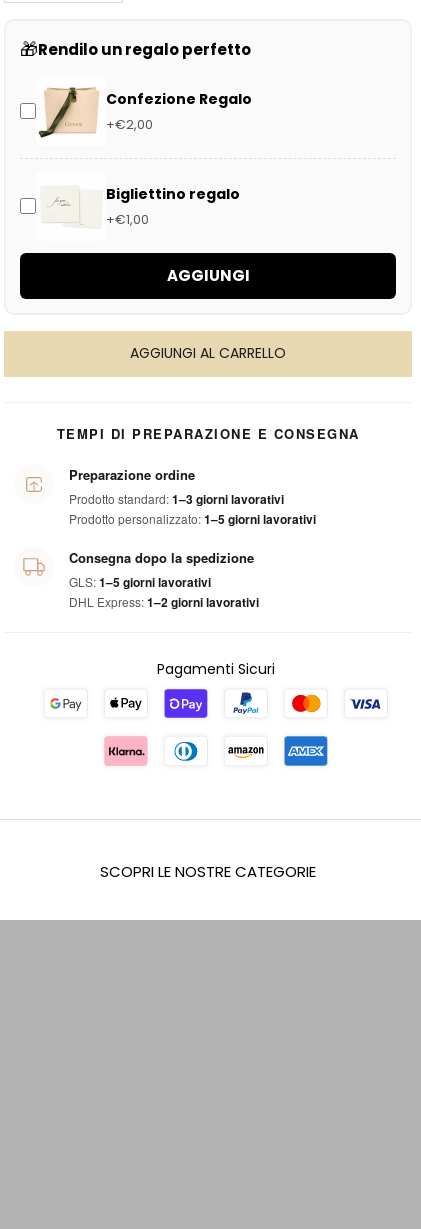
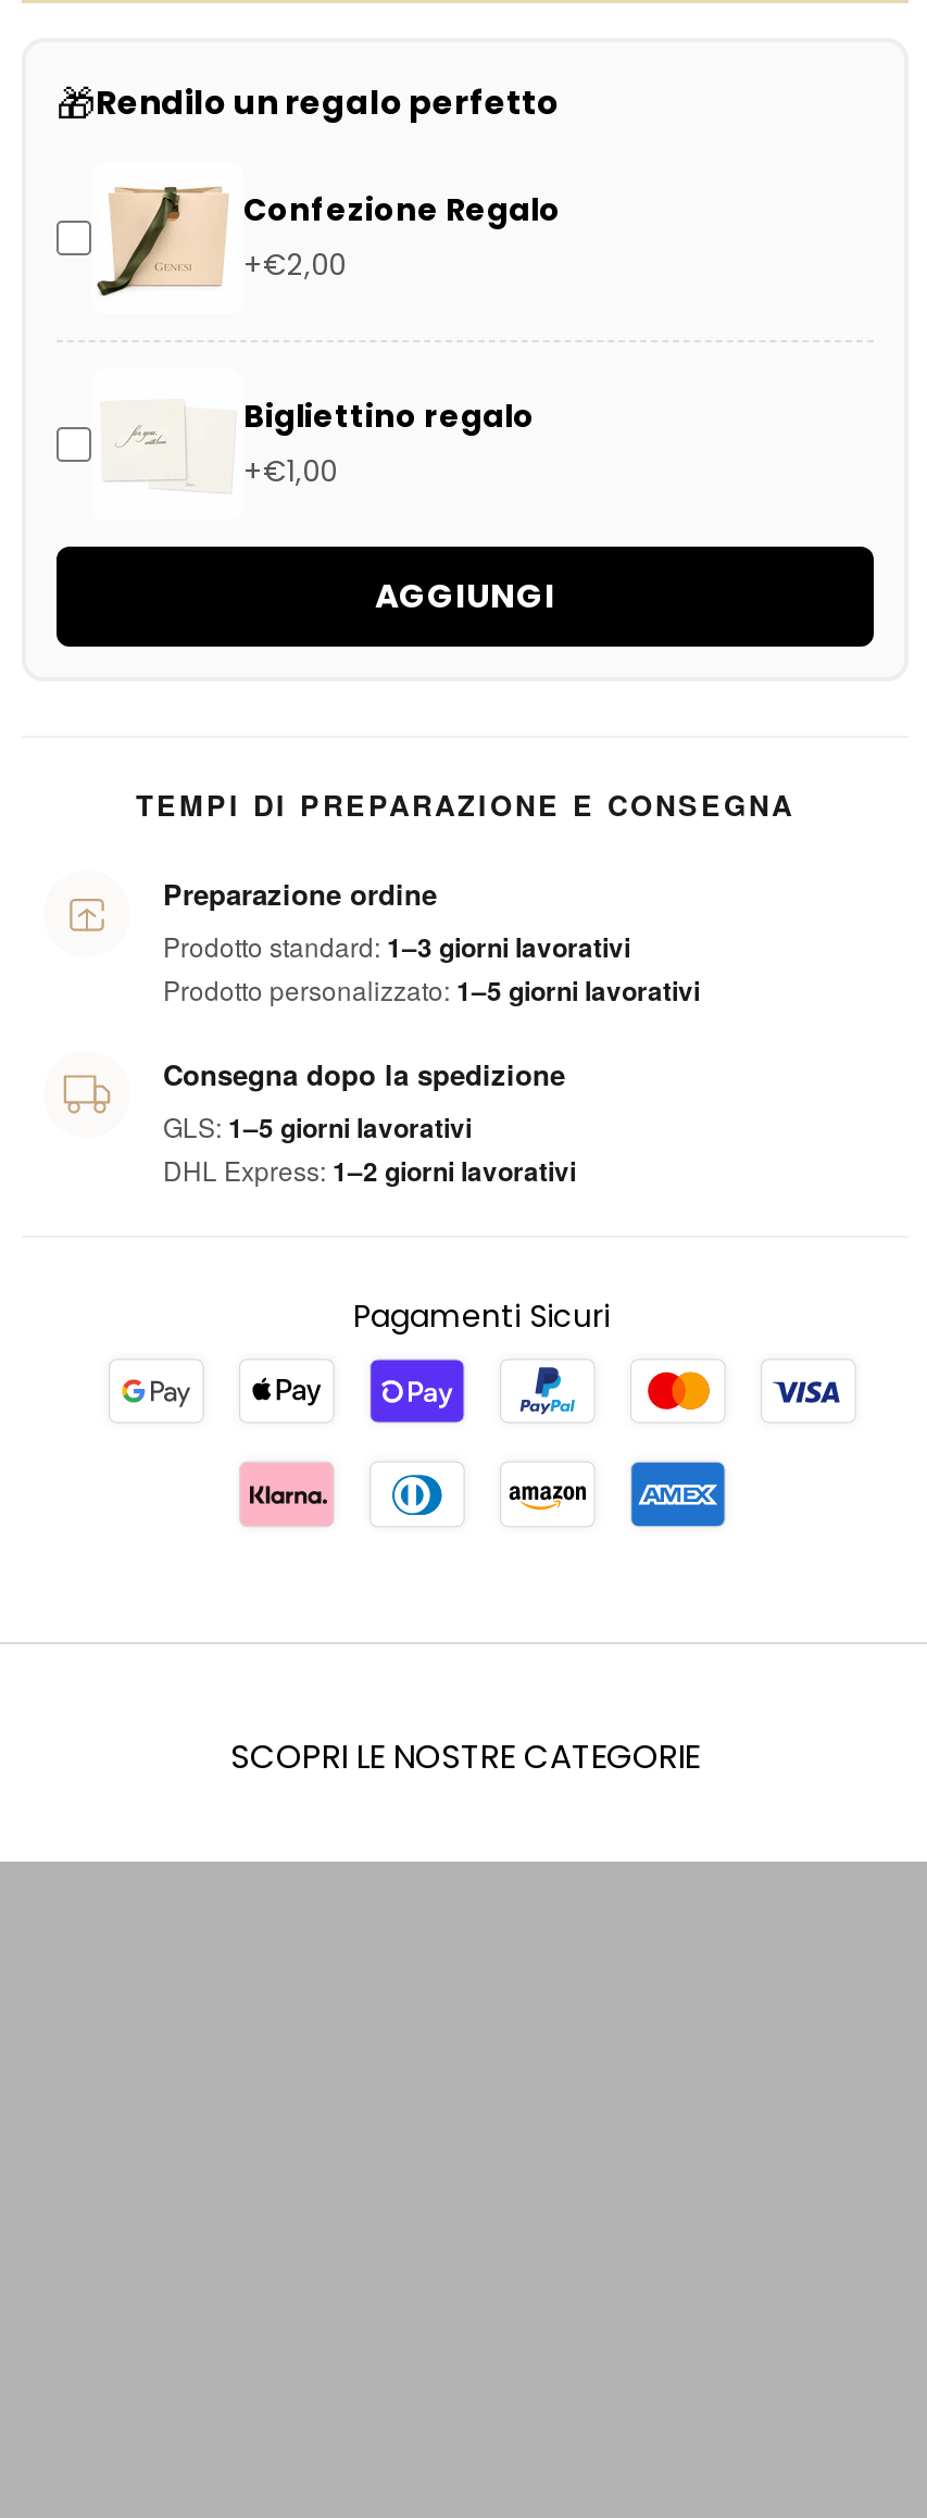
[130,343,286,363] AGGIUNGI AL CARRELLO -> none

